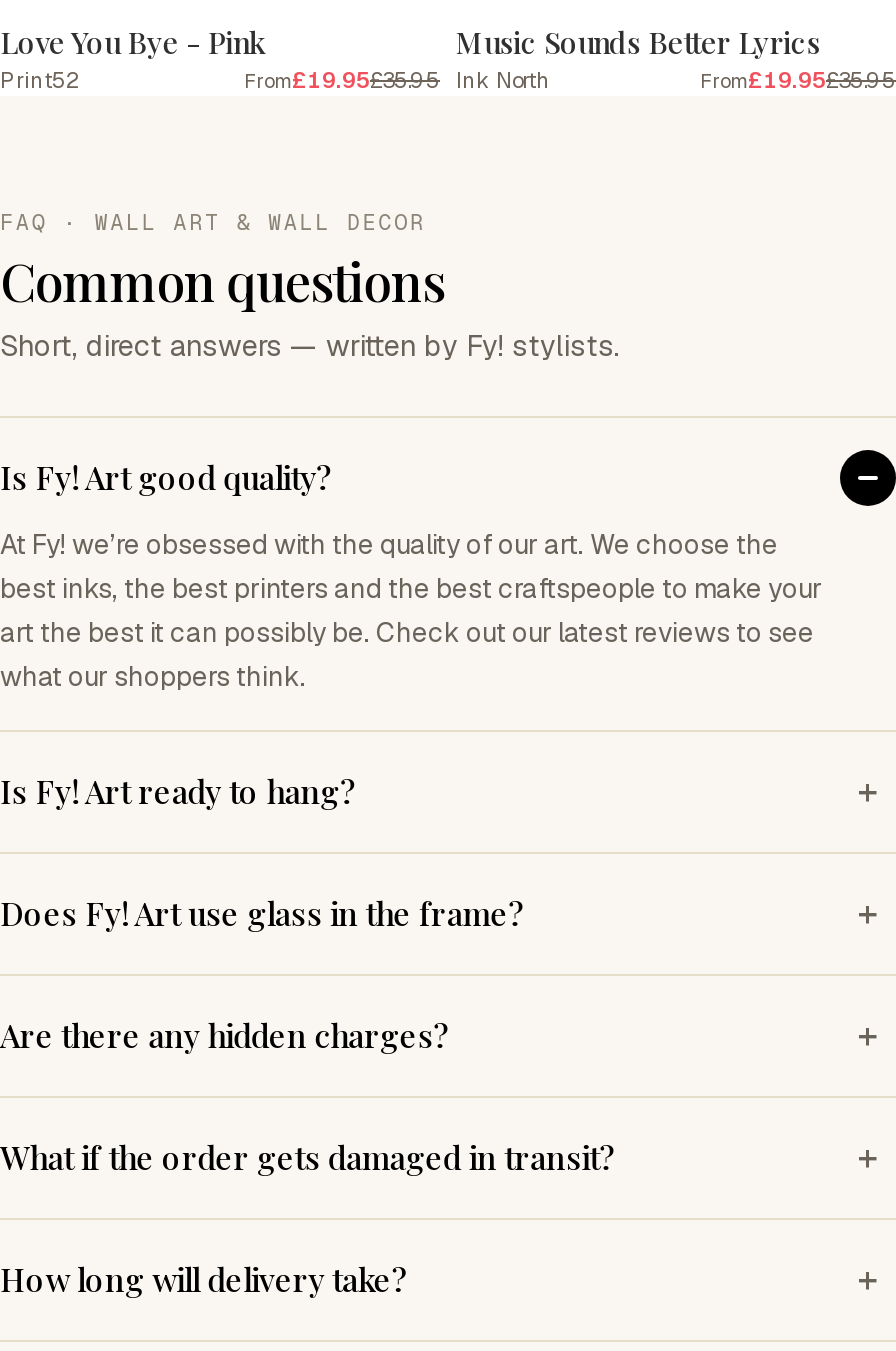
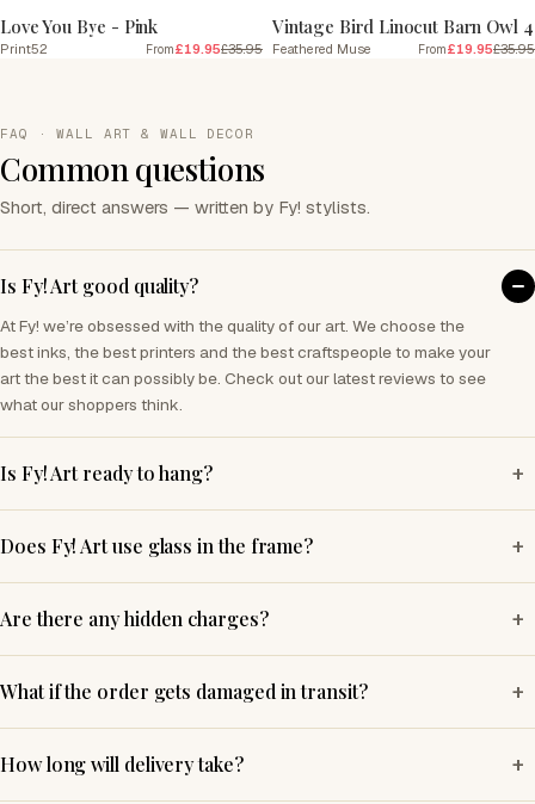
[456,23,820,95] Music Sounds Better Lyrics | Ink North -> [272,15,533,58] Vintage Bird Linocut Barn Owl 4 | Feathered Muse

